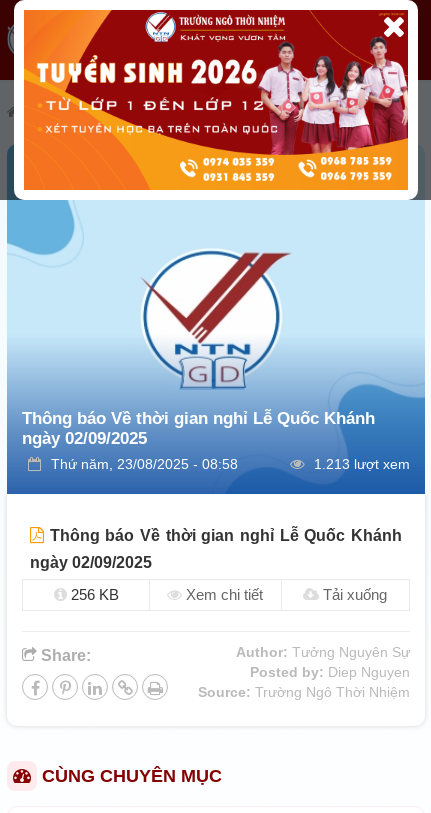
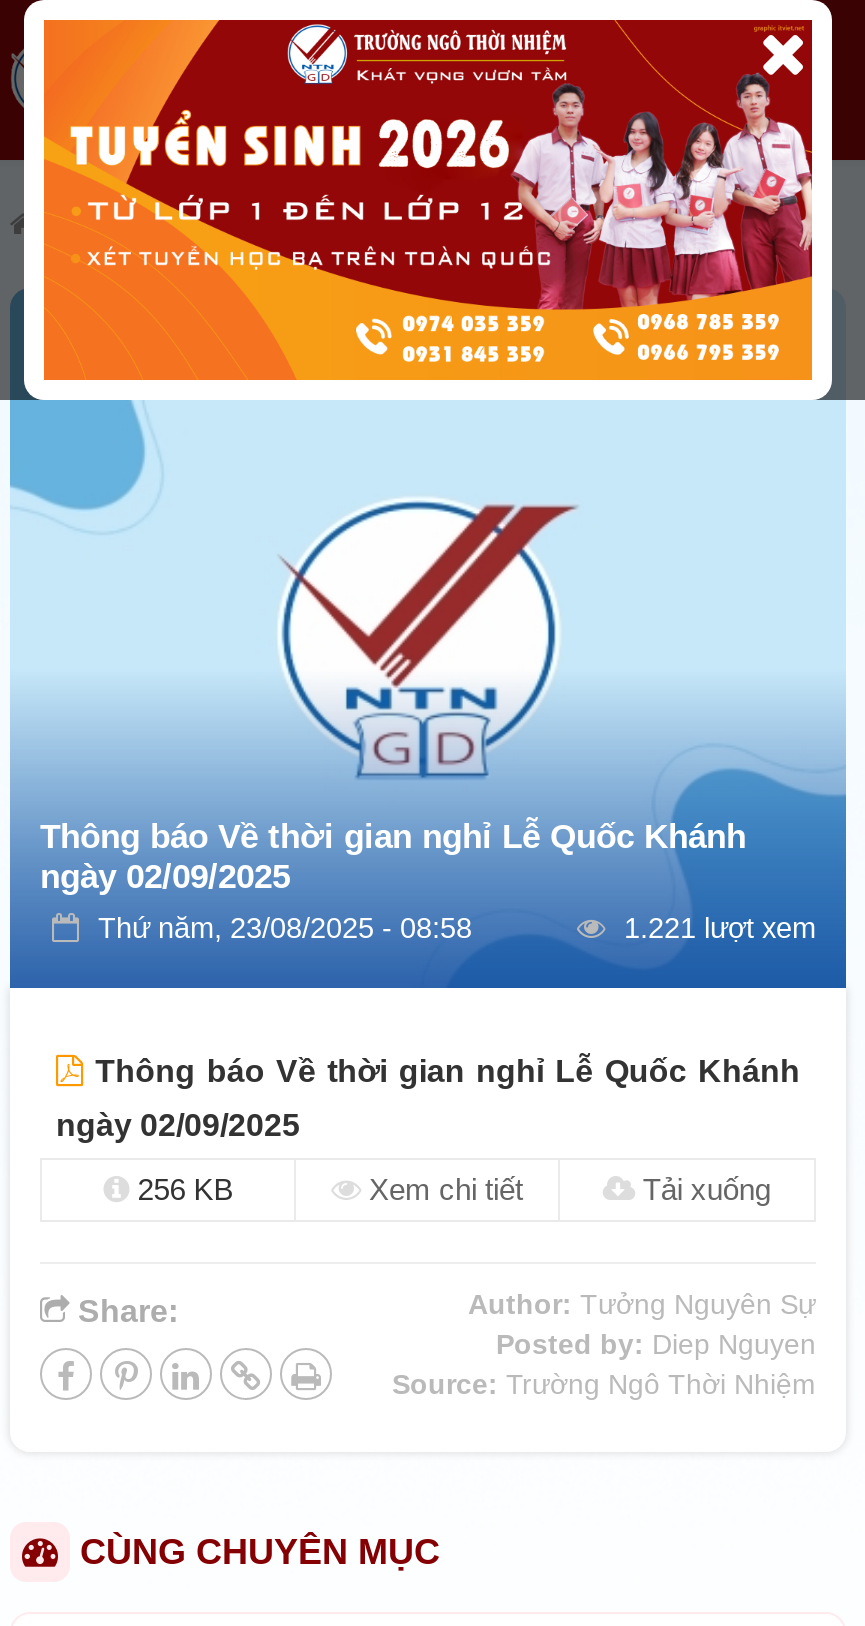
[310,456,410,472] 1.213 lượt xem -> [616,912,816,944] 1.221 lượt xem

